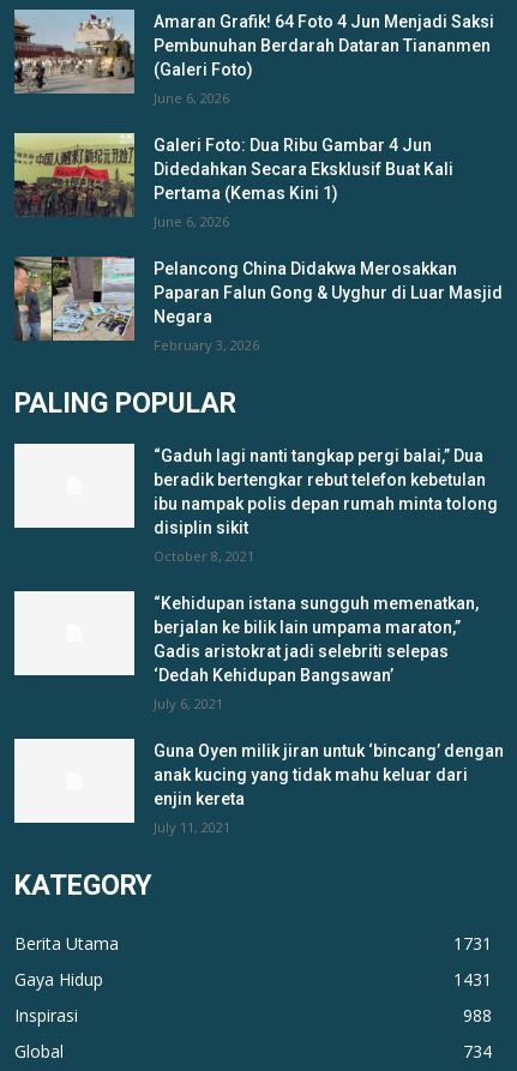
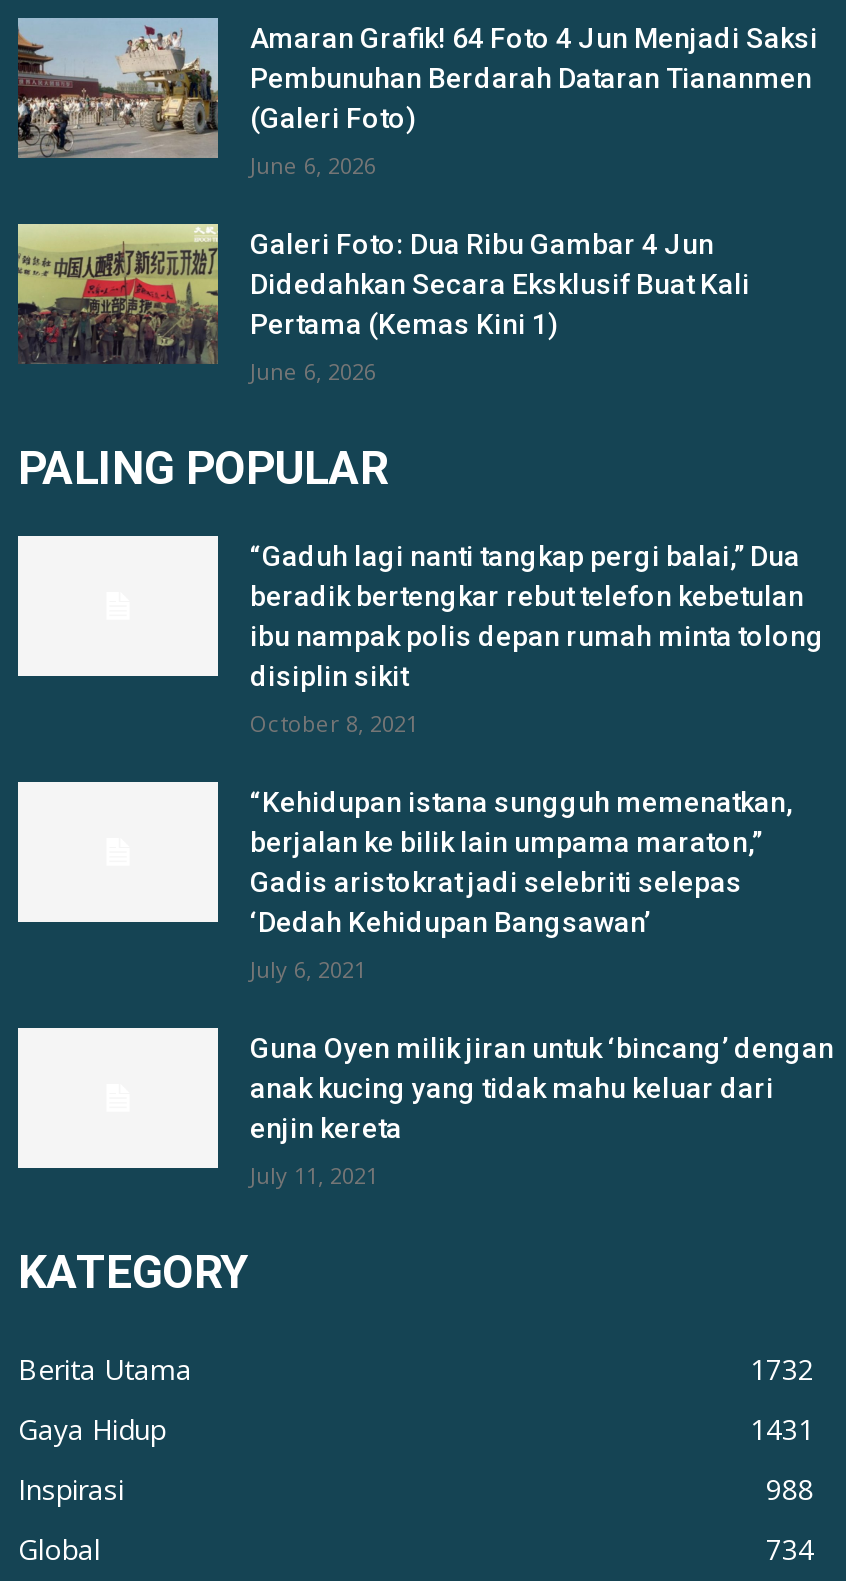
[14,255,503,354] [image] | Pelancong China Didakwa Merosakkan | Paparan Falun Gong & Uyghur di Luar Masjid | Negara | February 3, 2026 -> none
[453,932,492,955] 1731 -> [750,1350,814,1388] 1732

